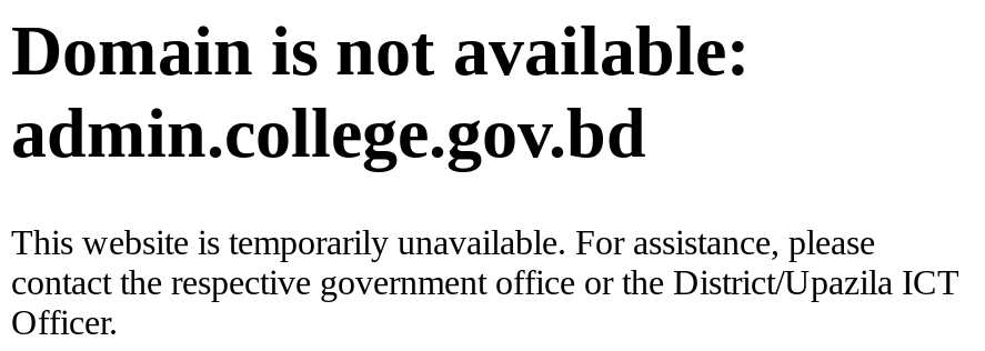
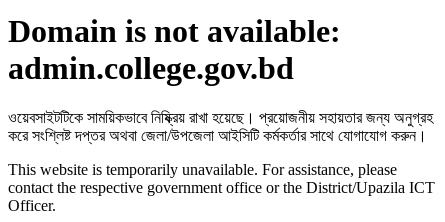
none -> [8,109,433,144] ওয়েবসাইটটিকে সাময়িকভাবে নিষ্ক্রিয় রাখা হয়েছে। প্রয়োজনীয় সহায়তার জন্য অনুগ্রহ | করে সংশ্লিষ্ট দপ্তর অথবা জেলা/উপজেলা আইসিটি কর্মকর্তার সাথে যোগাযোগ করুন।

